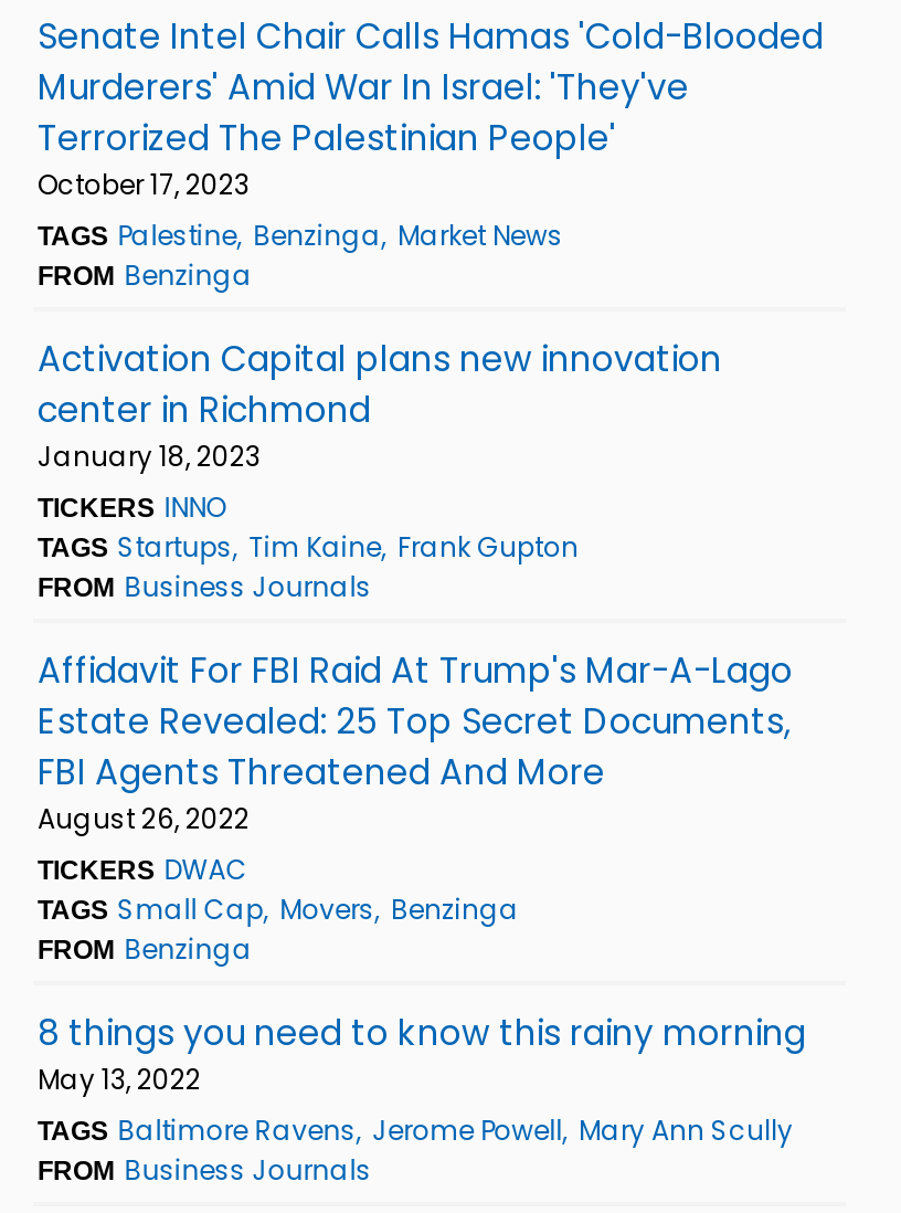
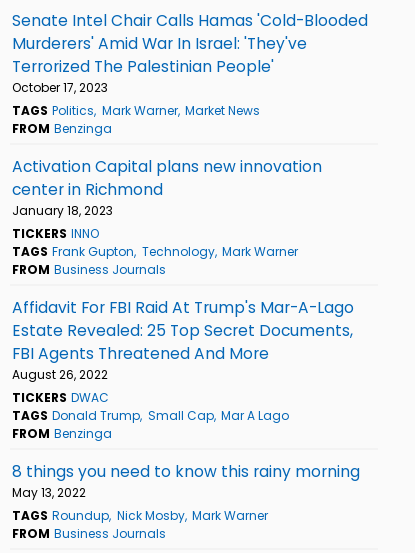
[38,216,563,254] TAGS Palestine Benzinga Market News -> [12,102,260,119] TAGS Politics Mark Warner Market News
[38,528,578,565] TAGS Startups Tim Kaine Frank Gupton -> [12,243,298,260] TAGS Frank Gupton Technology Mark Warner
[38,890,519,928] TAGS Small Cap Movers Benzinga -> [12,407,289,424] TAGS Donald Trump Small Cap Mar A Lago
[38,1111,793,1148] TAGS Baltimore Ravens Jerome Powell Mary Ann Scully -> [12,507,268,524] TAGS Roundup Nick Mosby Mark Warner

